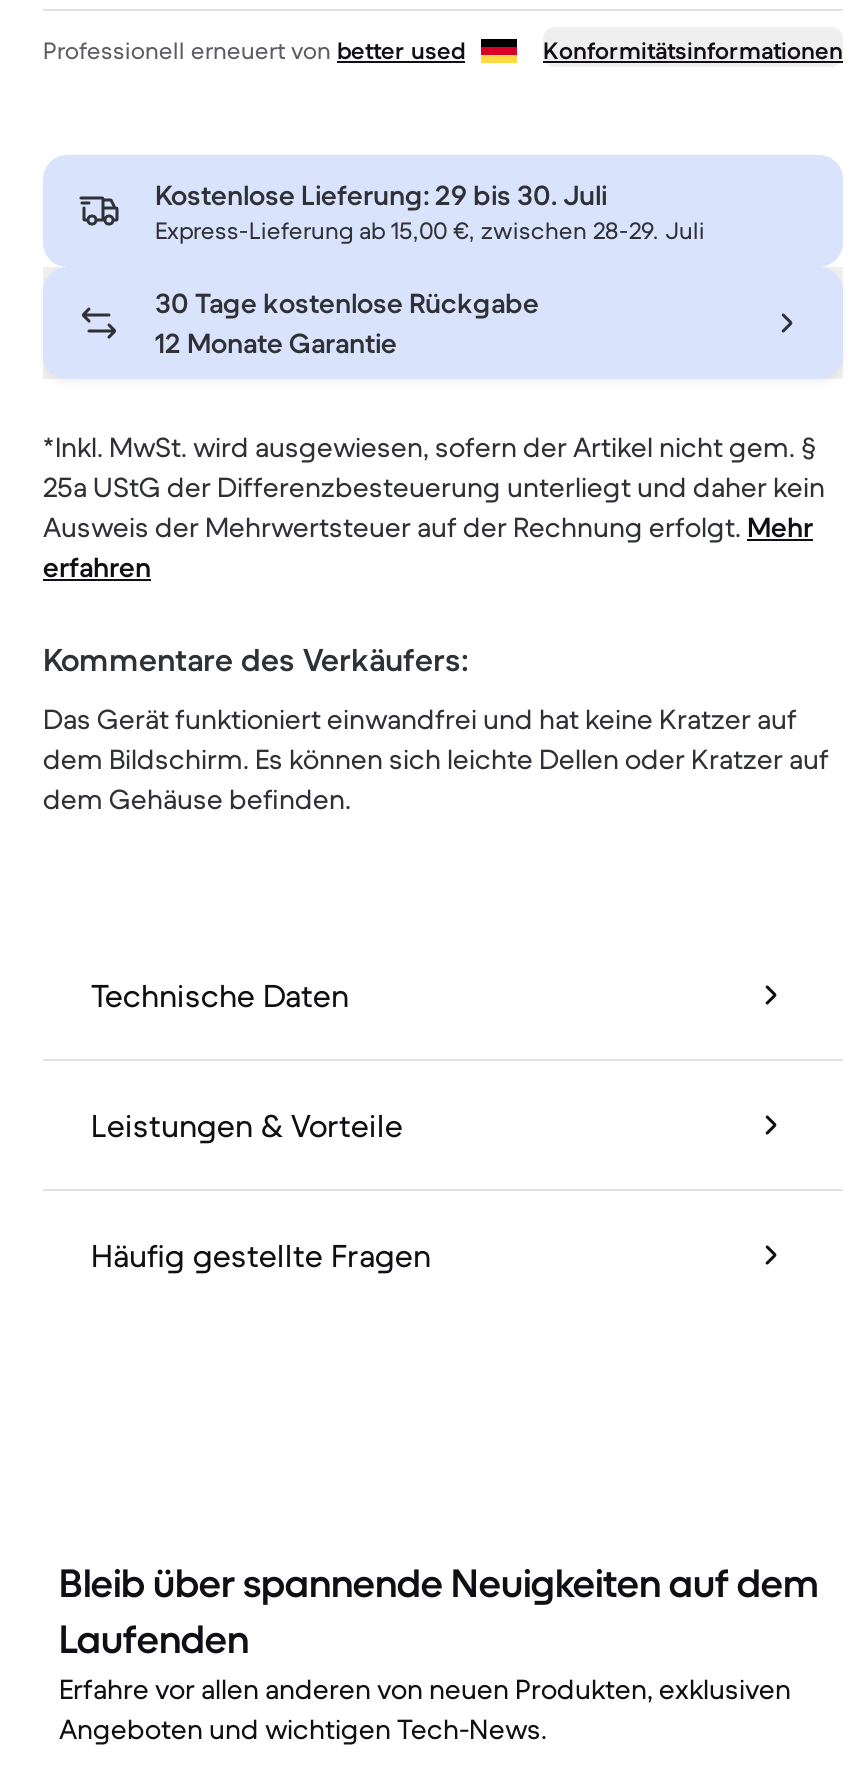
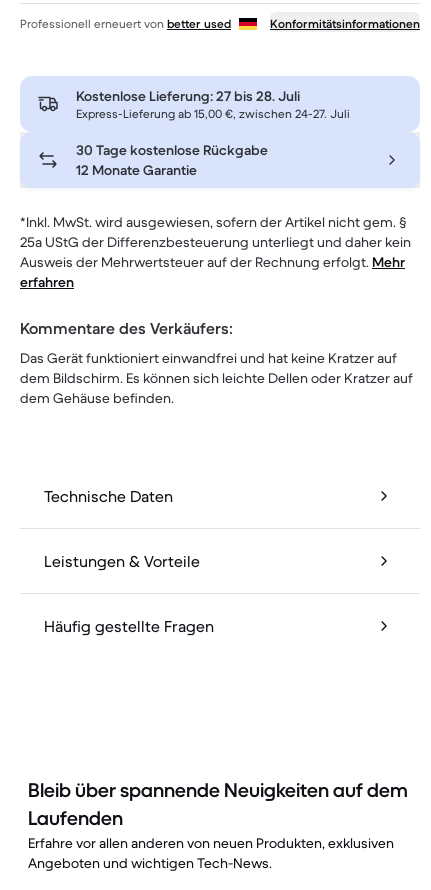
[155,178,607,214] Kostenlose Lieferung: 29 bis 30. Juli -> [76,87,300,105] Kostenlose Lieferung: 27 bis 28. Juli
[155,216,705,246] Express-Lieferung ab 15,00 €, zwischen 28-29. Juli -> [76,106,350,121] Express-Lieferung ab 15,00 €, zwischen 24-27. Juli

